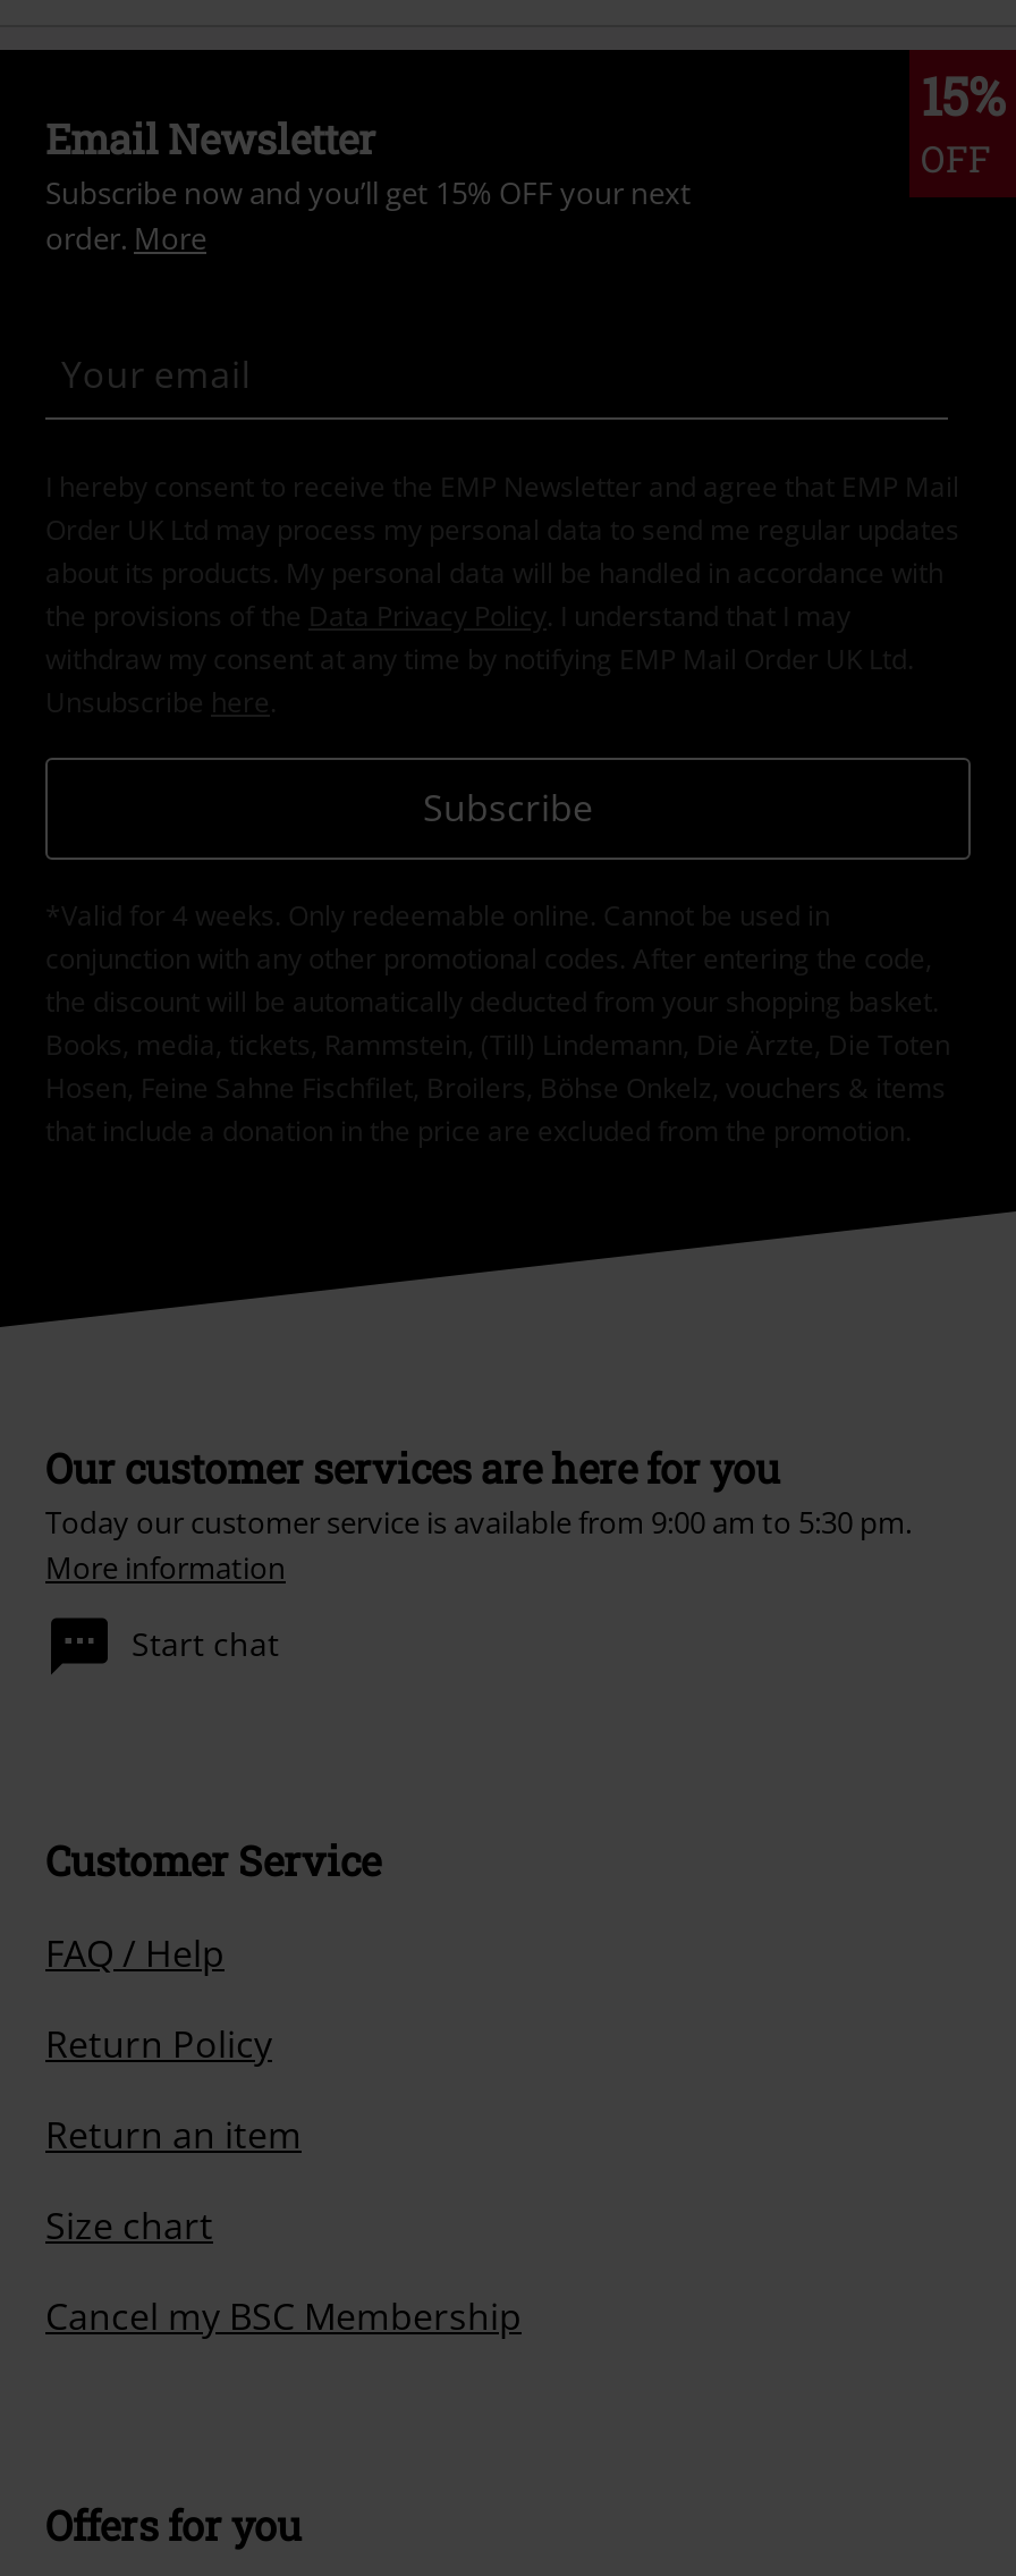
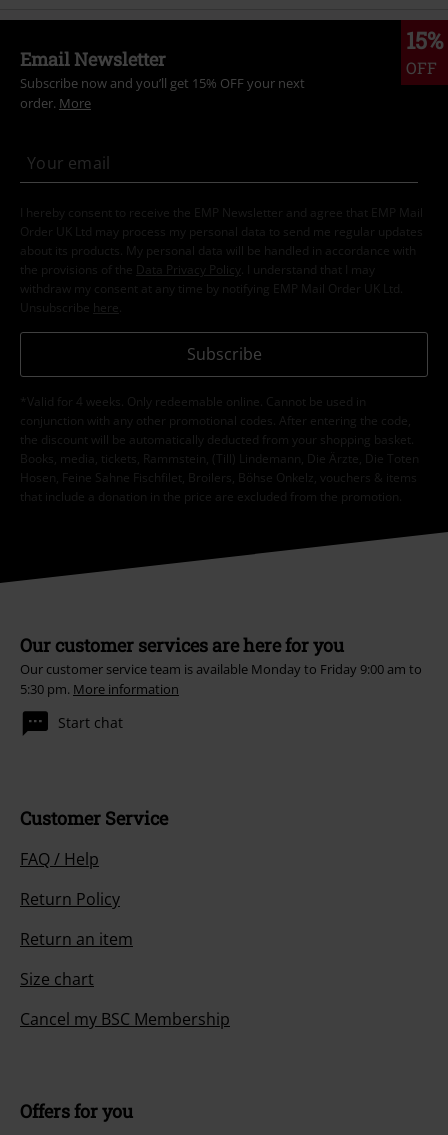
[45,1502,912,1588] Today our customer service is available from 9:00 am to 5:30 pm. | More information -> [20,660,422,698] Our customer service team is available Monday to Friday 9:00 am to | 5:30 pm. More information

